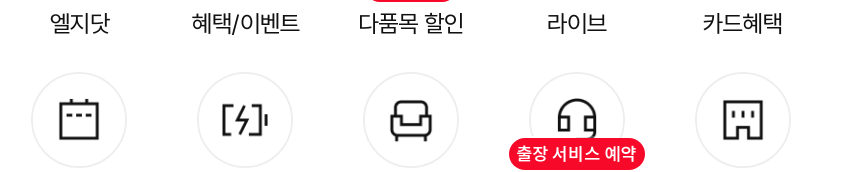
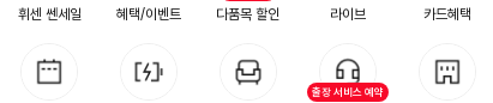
[50,10,110,38] 엘지닷 -> [18,6,81,23] 휘센 쎈세일

